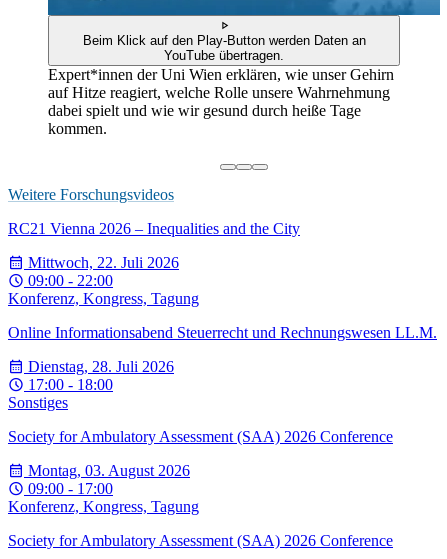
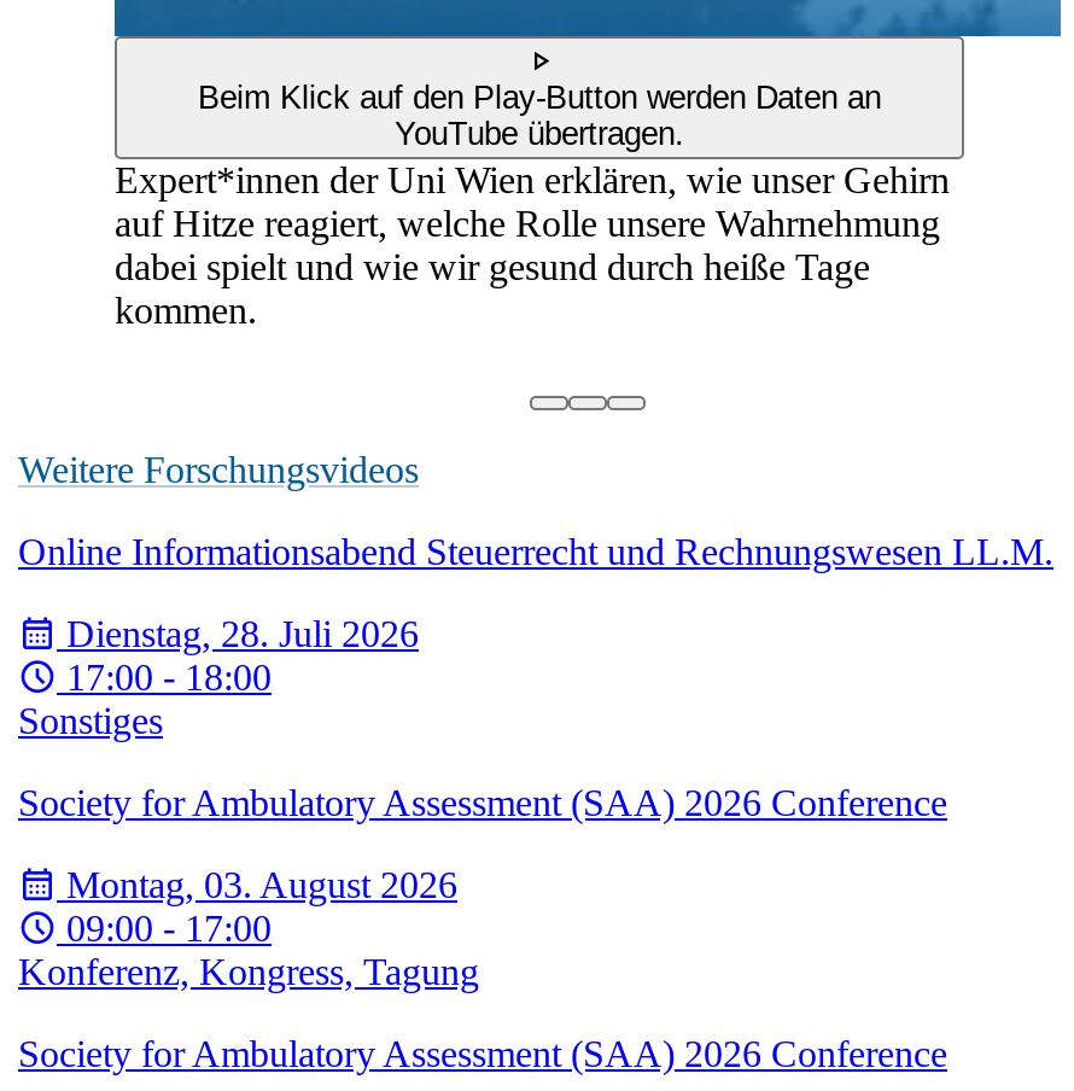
[8,220,300,307] RC21 Vienna 2026 – Inequalities and the City | Mittwoch, 22. Juli 2026 | 09:00 - 22:00 | Konferenz, Kongress, Tagung -> none

